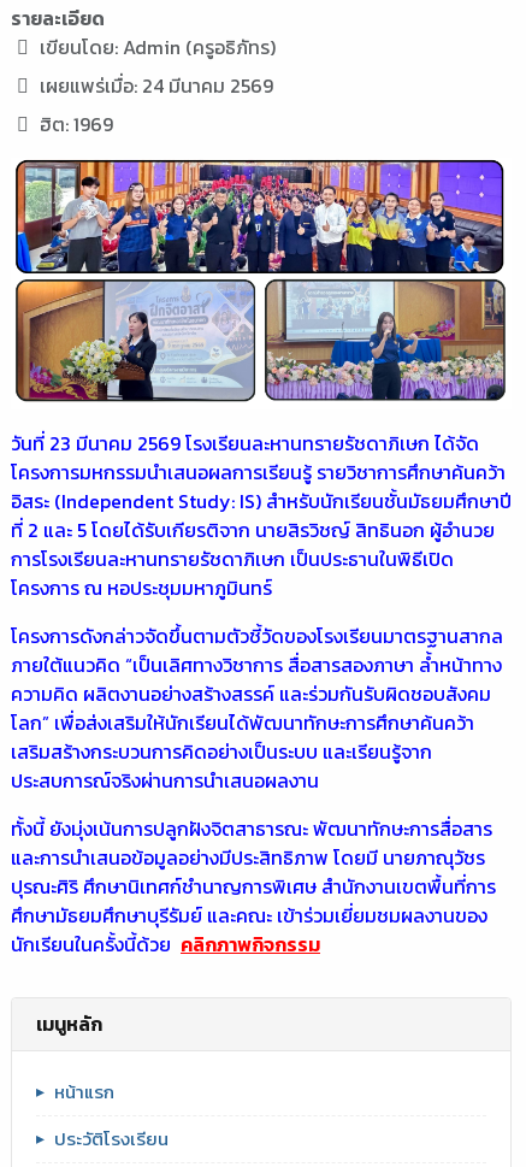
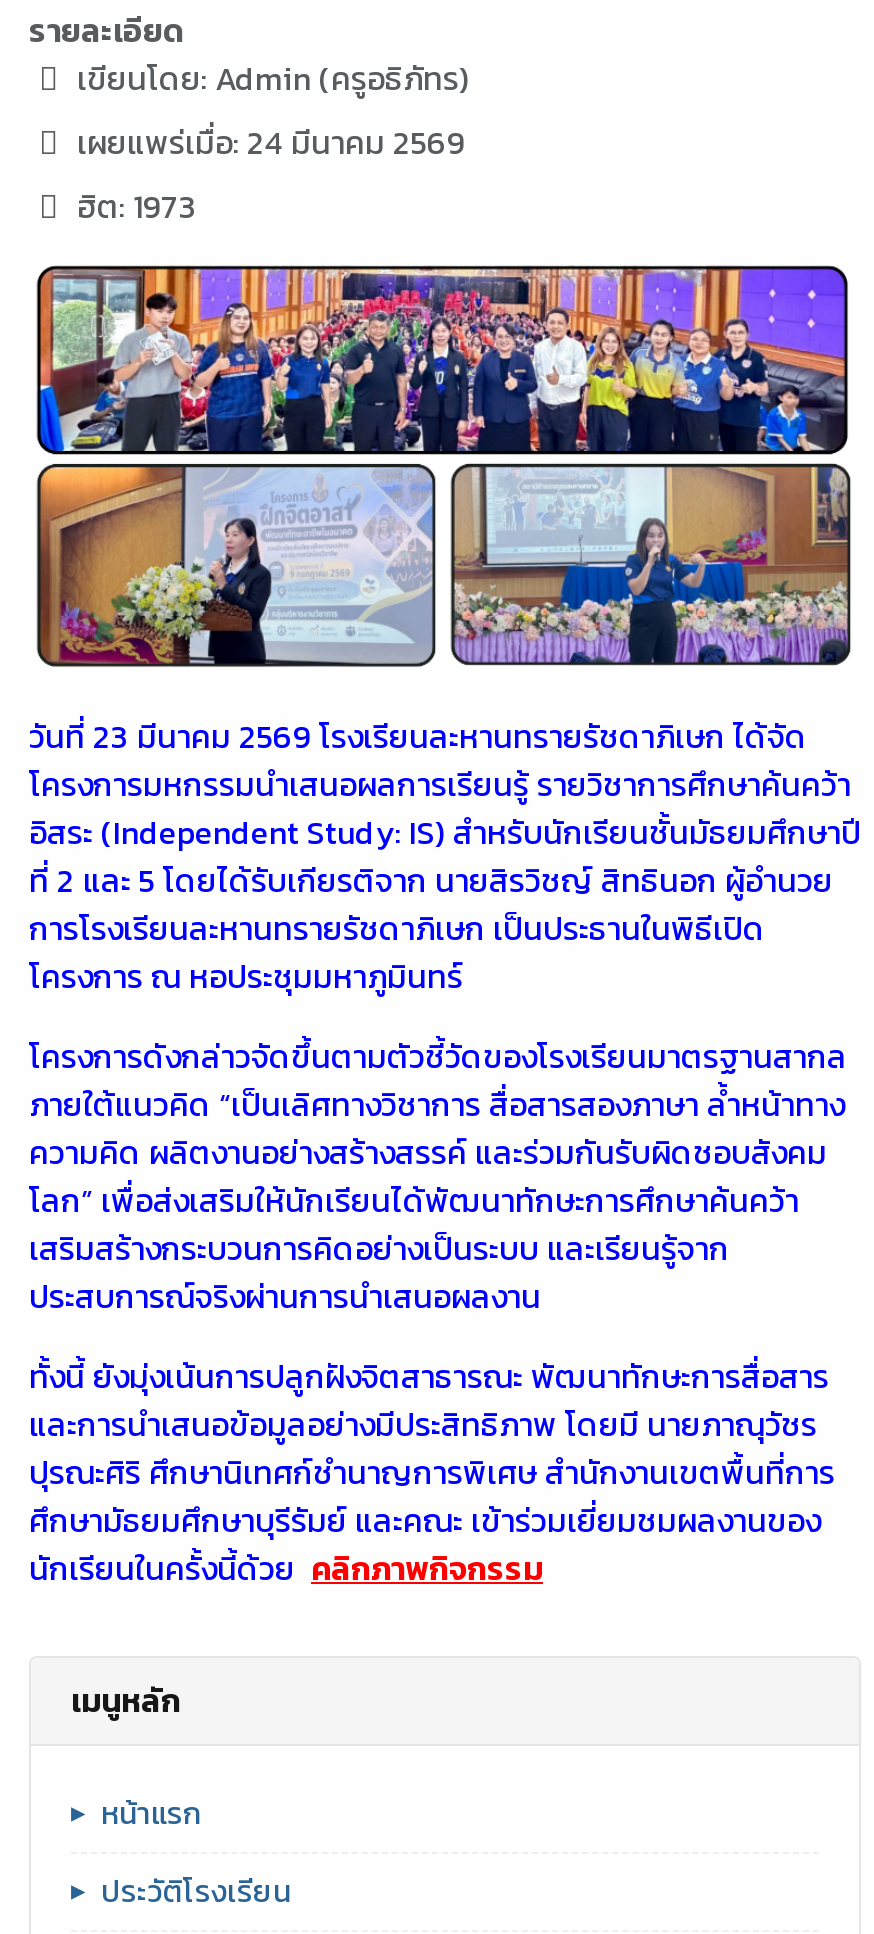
[40,110,113,138] ฮิต: 1969 -> [77,182,197,230] ฮิต: 1973

